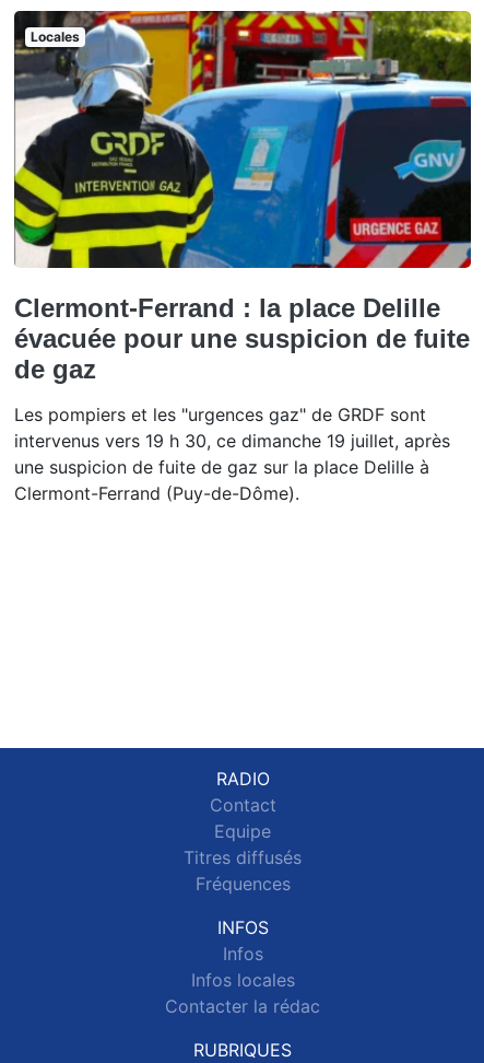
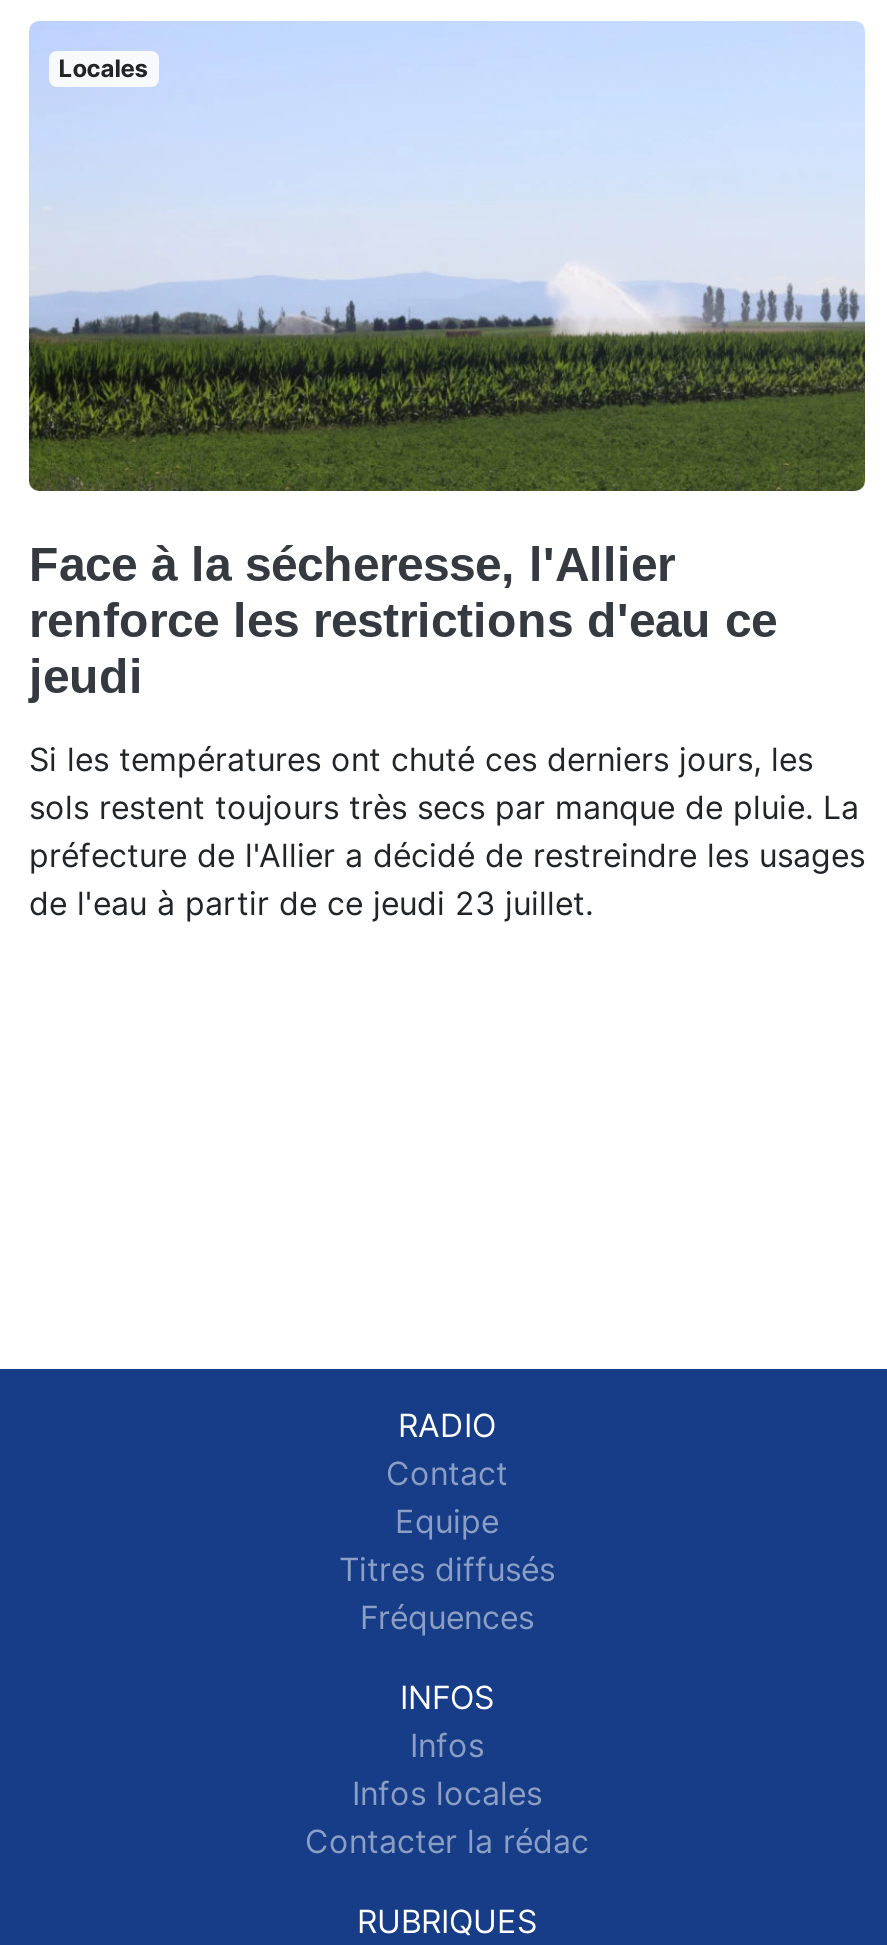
[13,10,472,384] [image] | Clermont-Ferrand : la place Delille | évacuée pour une suspicion de fuite | de gaz -> [27,21,867,703] [image] | Face à la sécheresse, l'Allier | renforce les restrictions d'eau ce | jeudi
[14,404,450,504] Les pompiers et les "urgences gaz" de GRDF sont | intervenus vers 19 h 30, ce dimanche 19 juillet, après | une suspicion de fuite de gaz sur la place Delille à | Clermont-Ferrand (Puy-de-Dôme). -> [29,739,865,923] Si les températures ont chuté ces derniers jours, les | sols restent toujours très secs par manque de pluie. La | préfecture de l'Allier a décidé de restreindre les usages | de l'eau à partir de ce jeudi 23 juillet.

